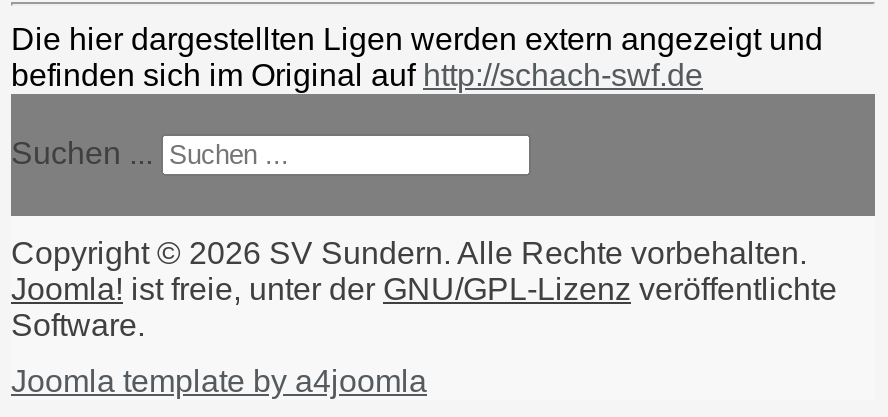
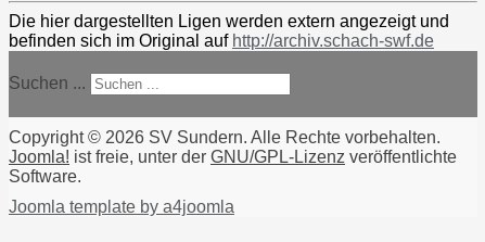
[11,57,703,91] befinden sich im Original auf http://schach-swf.de -> [9,31,434,49] befinden sich im Original auf http://archiv.schach-swf.de

